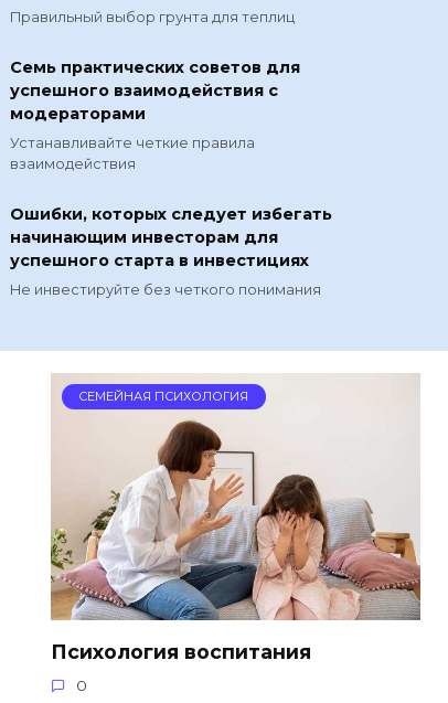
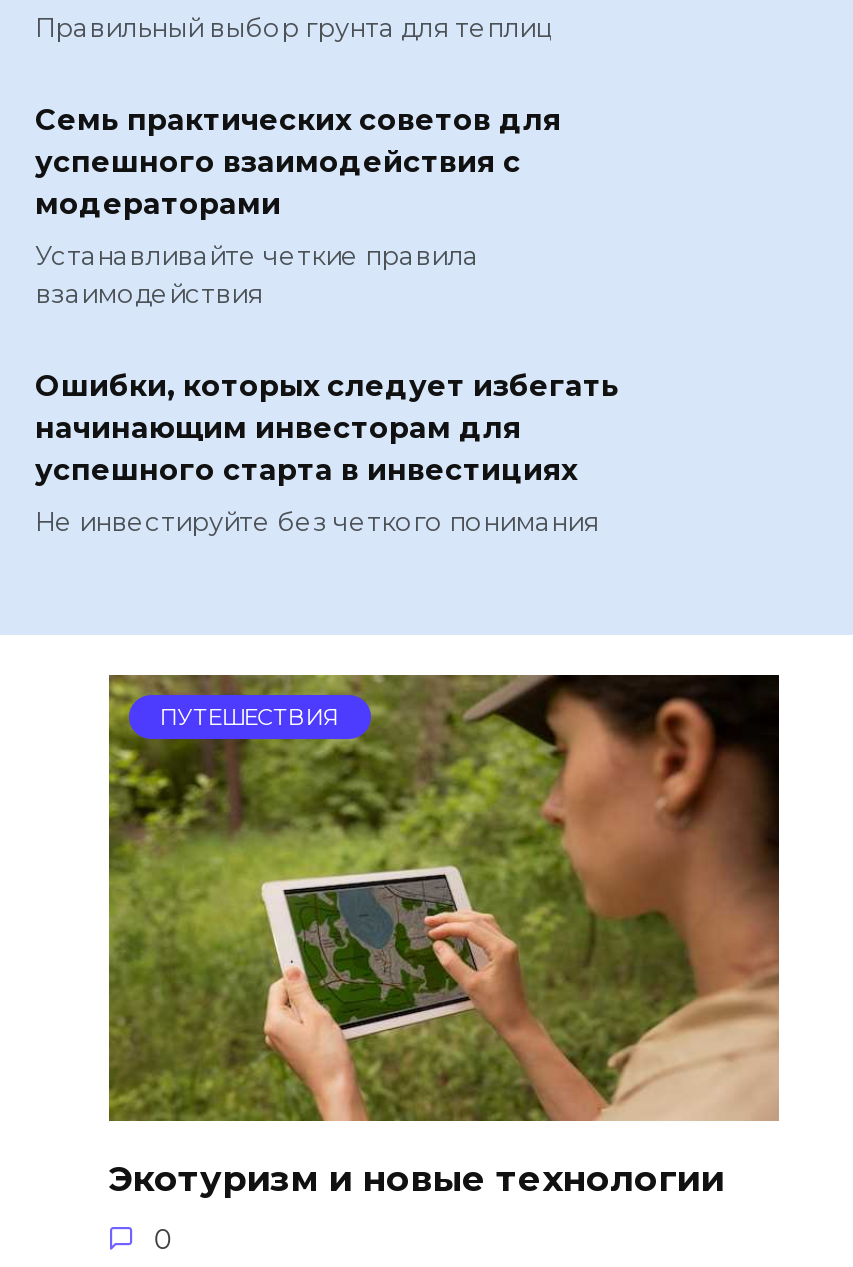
[50,374,420,621] [image] | СЕМЕЙНАЯ ПСИХОЛОГИЯ -> [107,673,781,1123] [image] | ПУТЕШЕСТВИЯ
[50,640,311,663] Психология воспитания -> [108,1156,724,1198] Экотуризм и новые технологии

